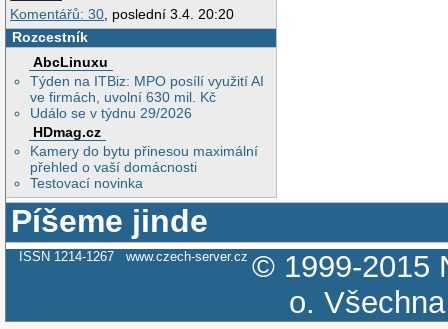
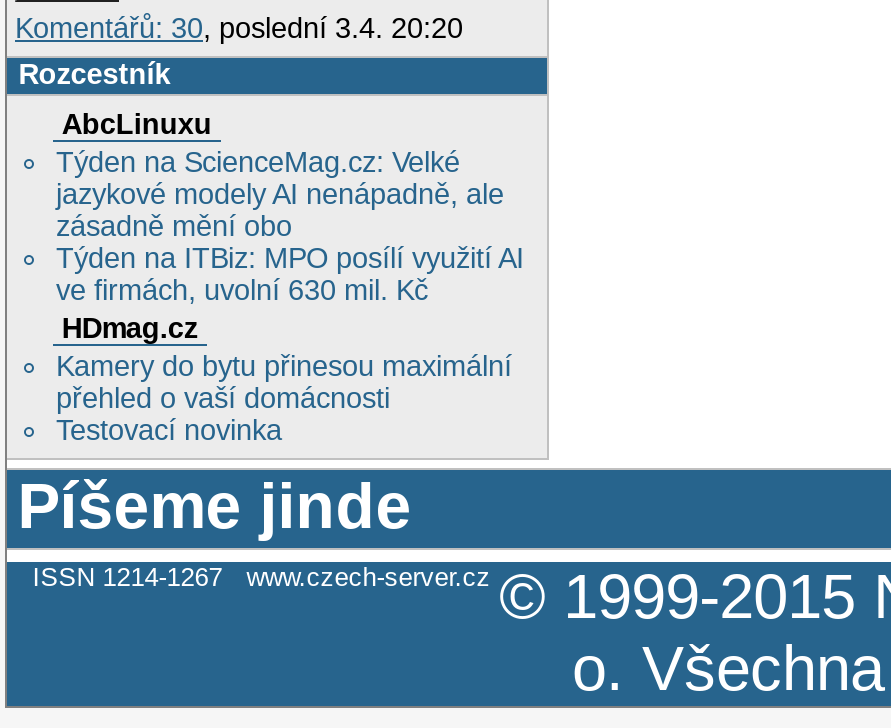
none -> [56,146,504,242] Týden na ScienceMag.cz: Velké | jazykové modely AI nenápadně, ale | zásadně mění obo
moved [30,73,264,105] -> [56,242,524,306]: Týden na ITBiz: MPO posílí využití AI | ve firmách, uvolní 630 mil. Kč
[30,105,192,121] Událo se v týdnu 29/2026 -> none

